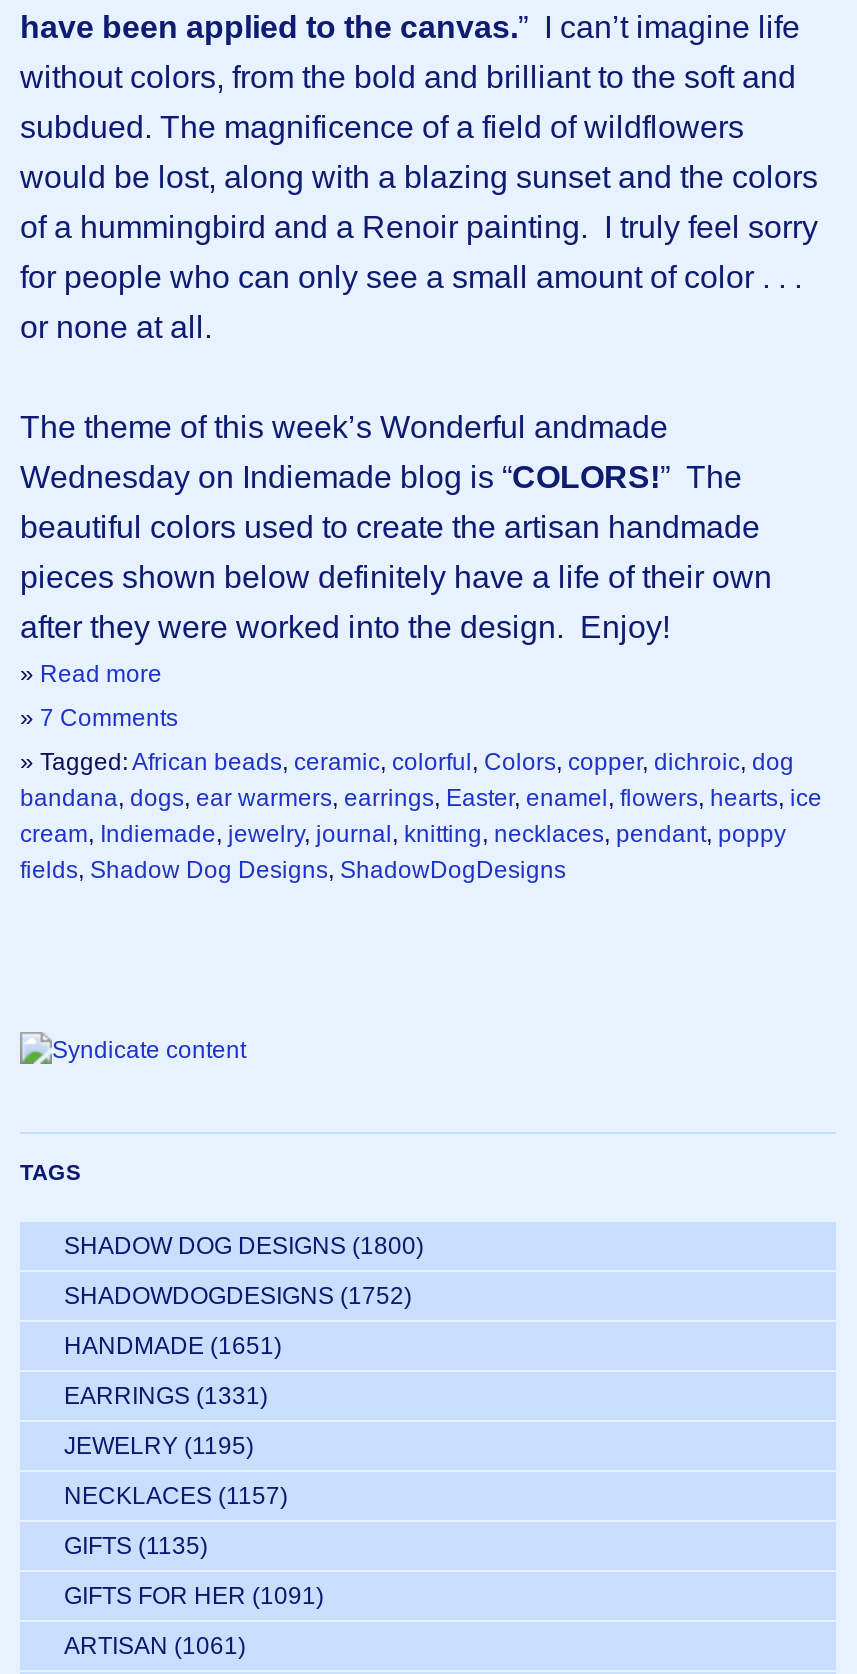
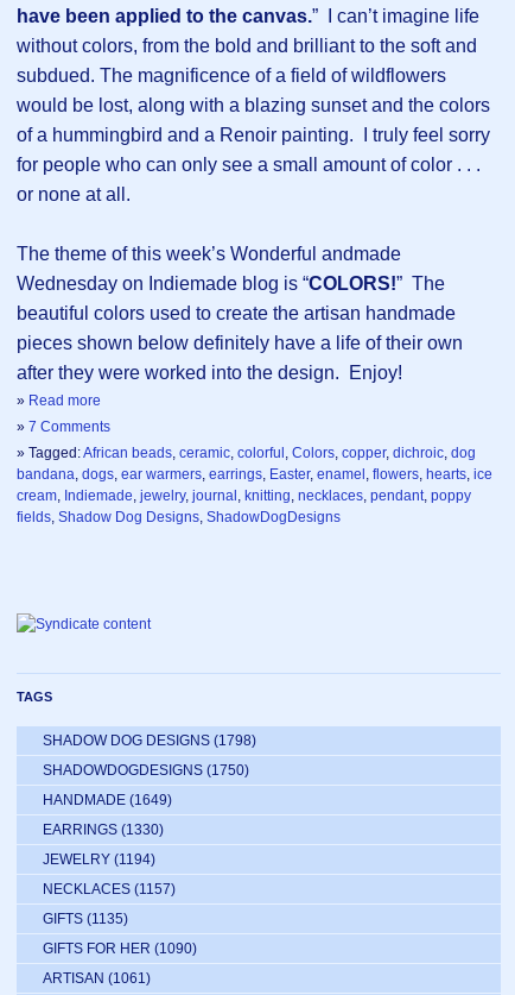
[64,1232,424,1260] SHADOW DOG DESIGNS (1800) -> [43,733,256,749] SHADOW DOG DESIGNS (1798)
[64,1282,412,1310] SHADOWDOGDESIGNS (1752) -> [43,762,249,779] SHADOWDOGDESIGNS (1750)
[64,1332,282,1360] HANDMADE (1651) -> [43,792,172,809] HANDMADE (1649)
[64,1382,268,1410] EARRINGS (1331) -> [43,822,164,838] EARRINGS (1330)
[64,1432,254,1460] JEWELRY (1195) -> [43,851,155,868] JEWELRY (1194)
[64,1582,324,1610] GIFTS FOR HER (1091) -> [43,941,197,957] GIFTS FOR HER (1090)

